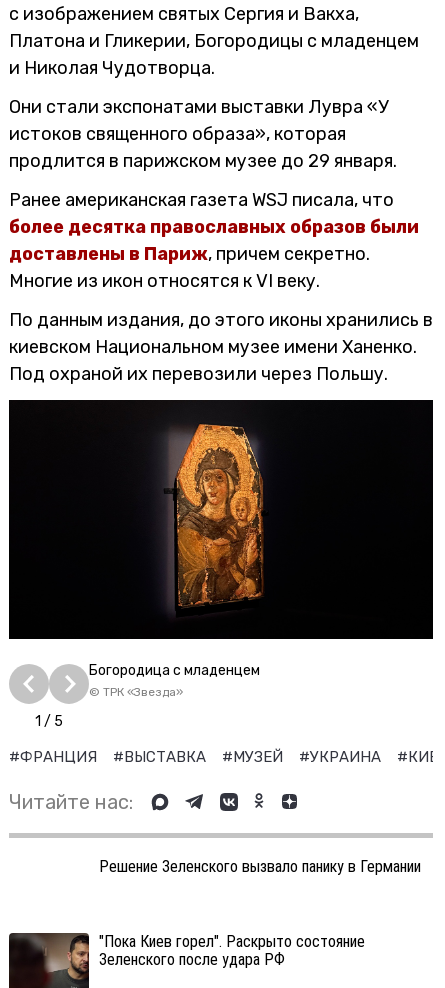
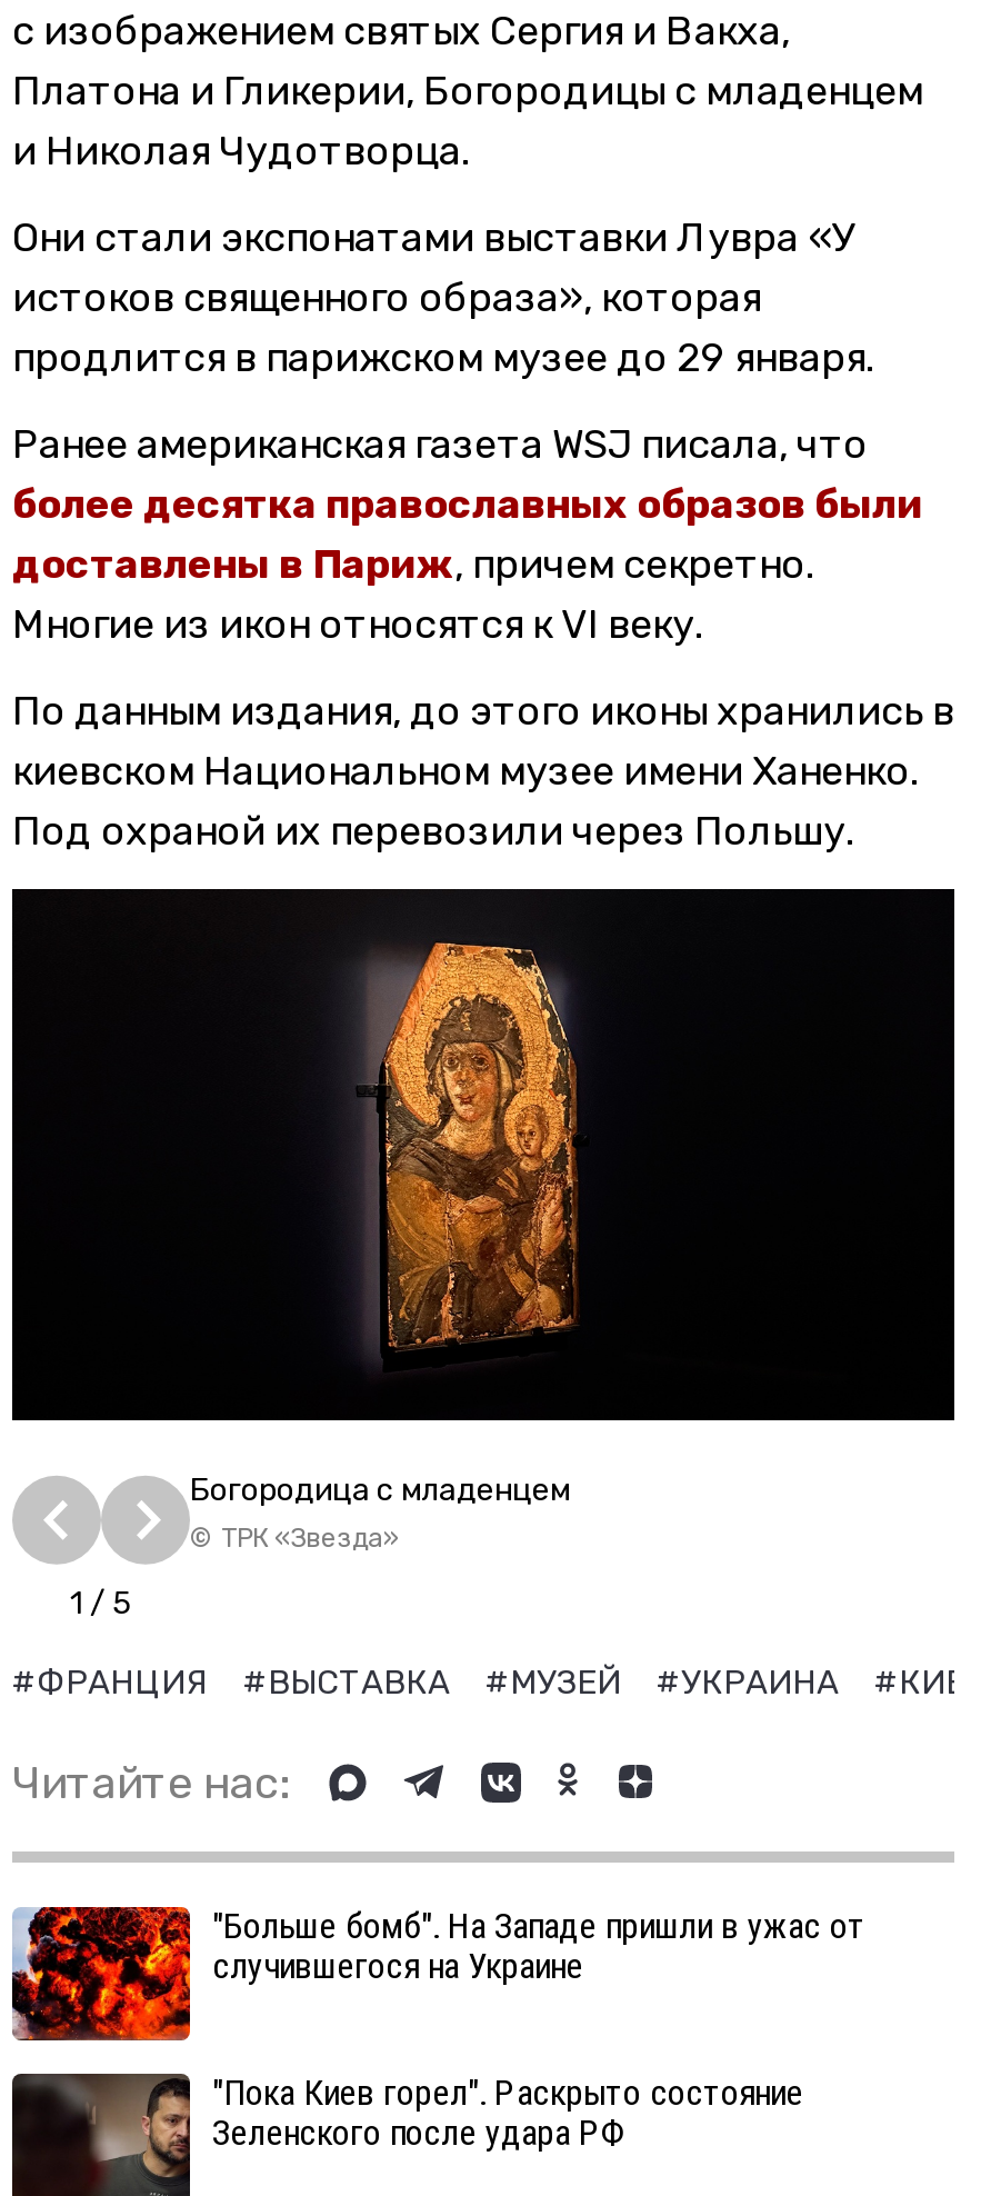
none -> [10,1905,192,2043] [image]
[99,856,421,875] Решение Зеленского вызвало панику в Германии -> [212,1904,865,1986] "Больше бомб". На Западе пришли в ужас от | случившегося на Украине

